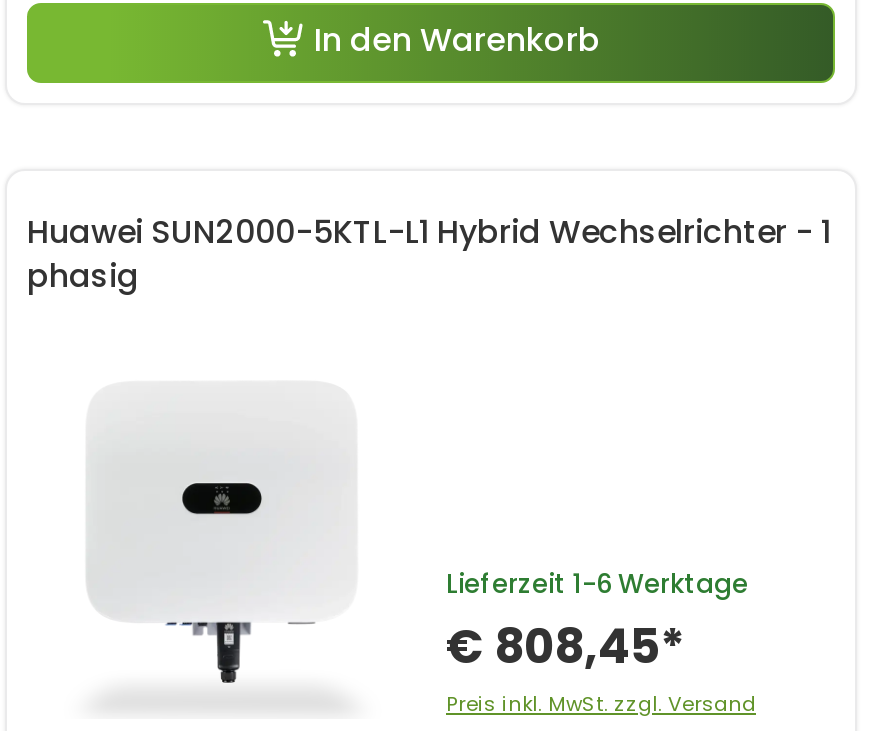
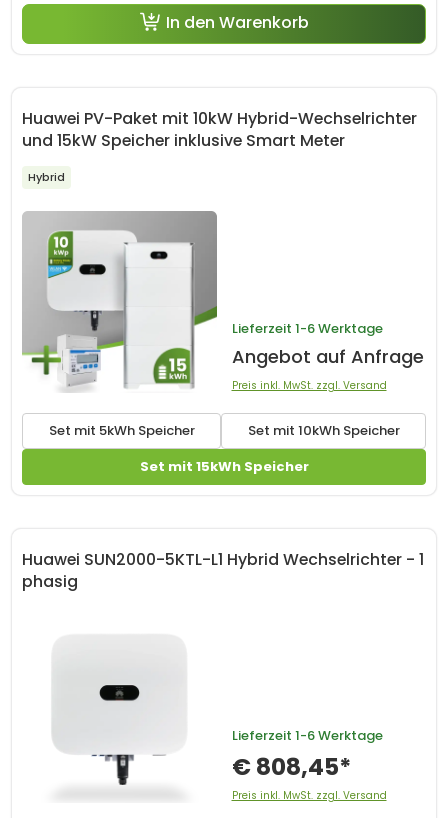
none -> [21,210,423,393] [image] | Lieferzeit 1-6 Werktage | Angebot auf Anfrage | Preis inkl. MwSt. zzgl. Versand
none -> [22,107,417,185] Huawei PV-Paket mit 10kW Hybrid-Wechselrichter | und 15kW Speicher inklusive Smart Meter | Hybrid
none -> [24,416,426,485] [image] | Set mit 5kWh Speicher | Set mit 10kWh Speicher | Set mit 15kWh Speicher

